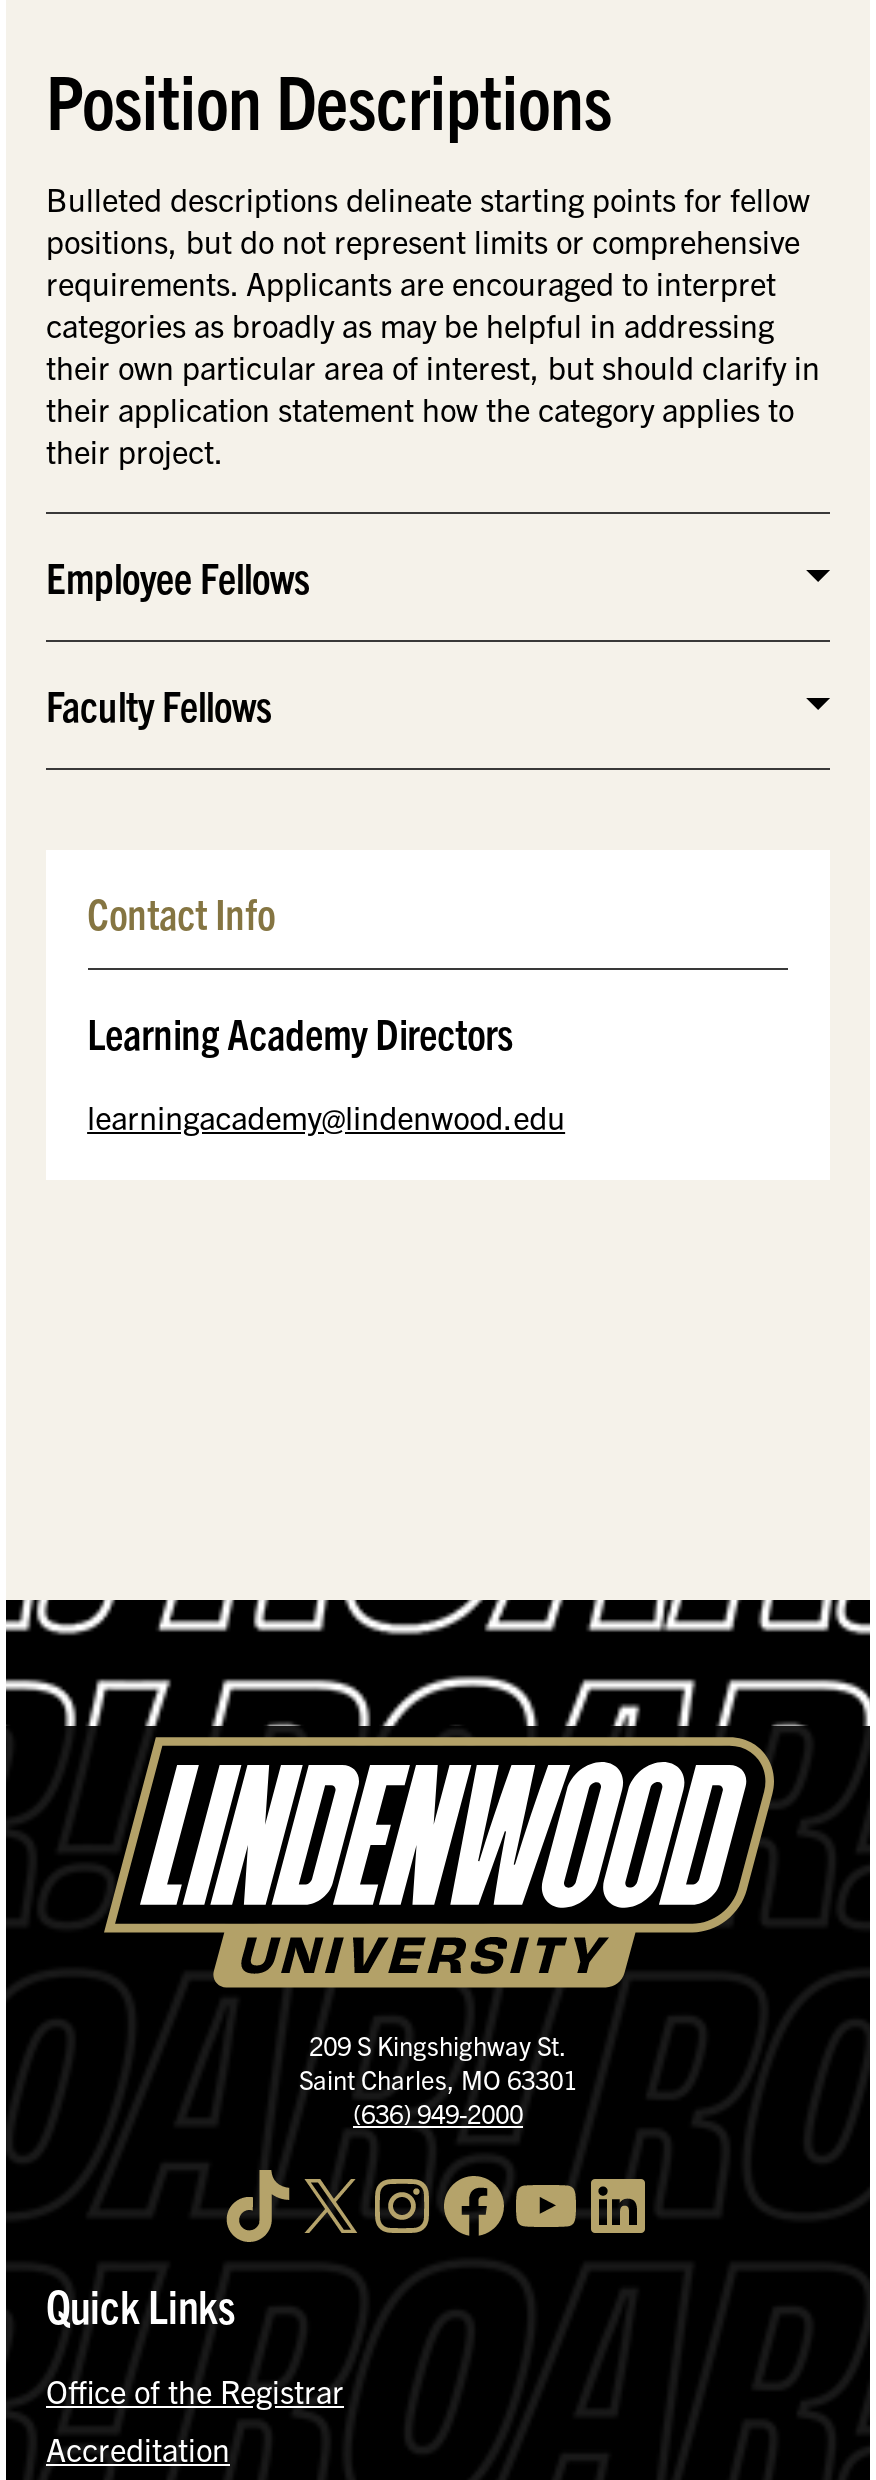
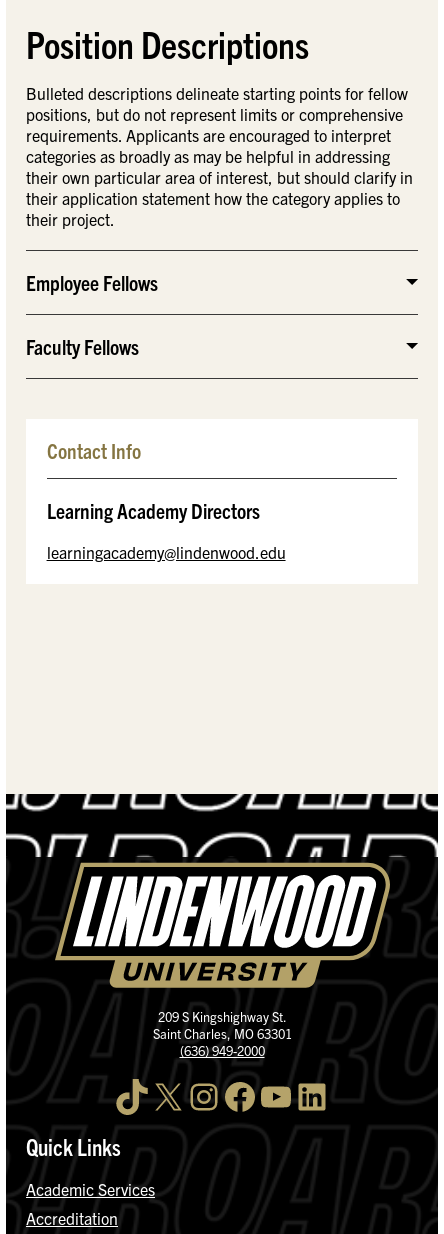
[46,2370,344,2410] Office of the Registrar -> [26,1179,155,1199] Academic Services

